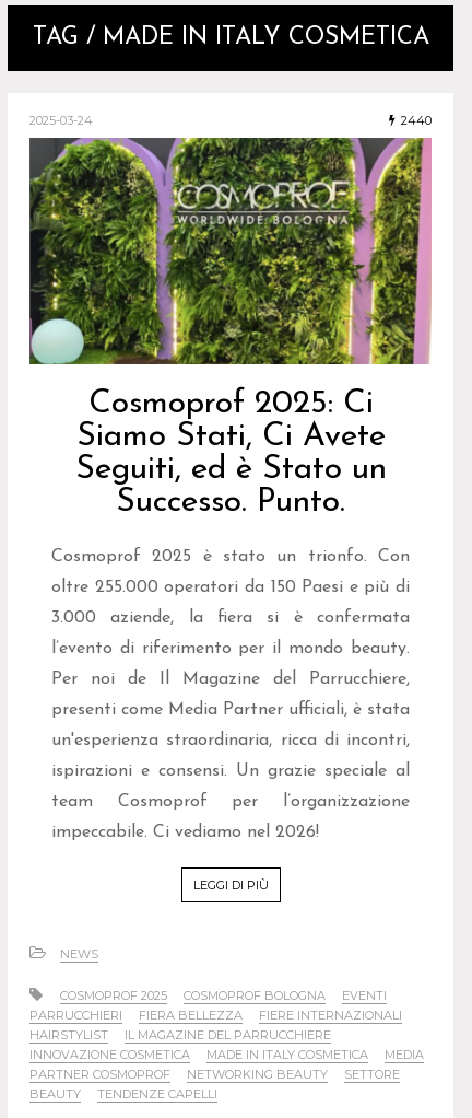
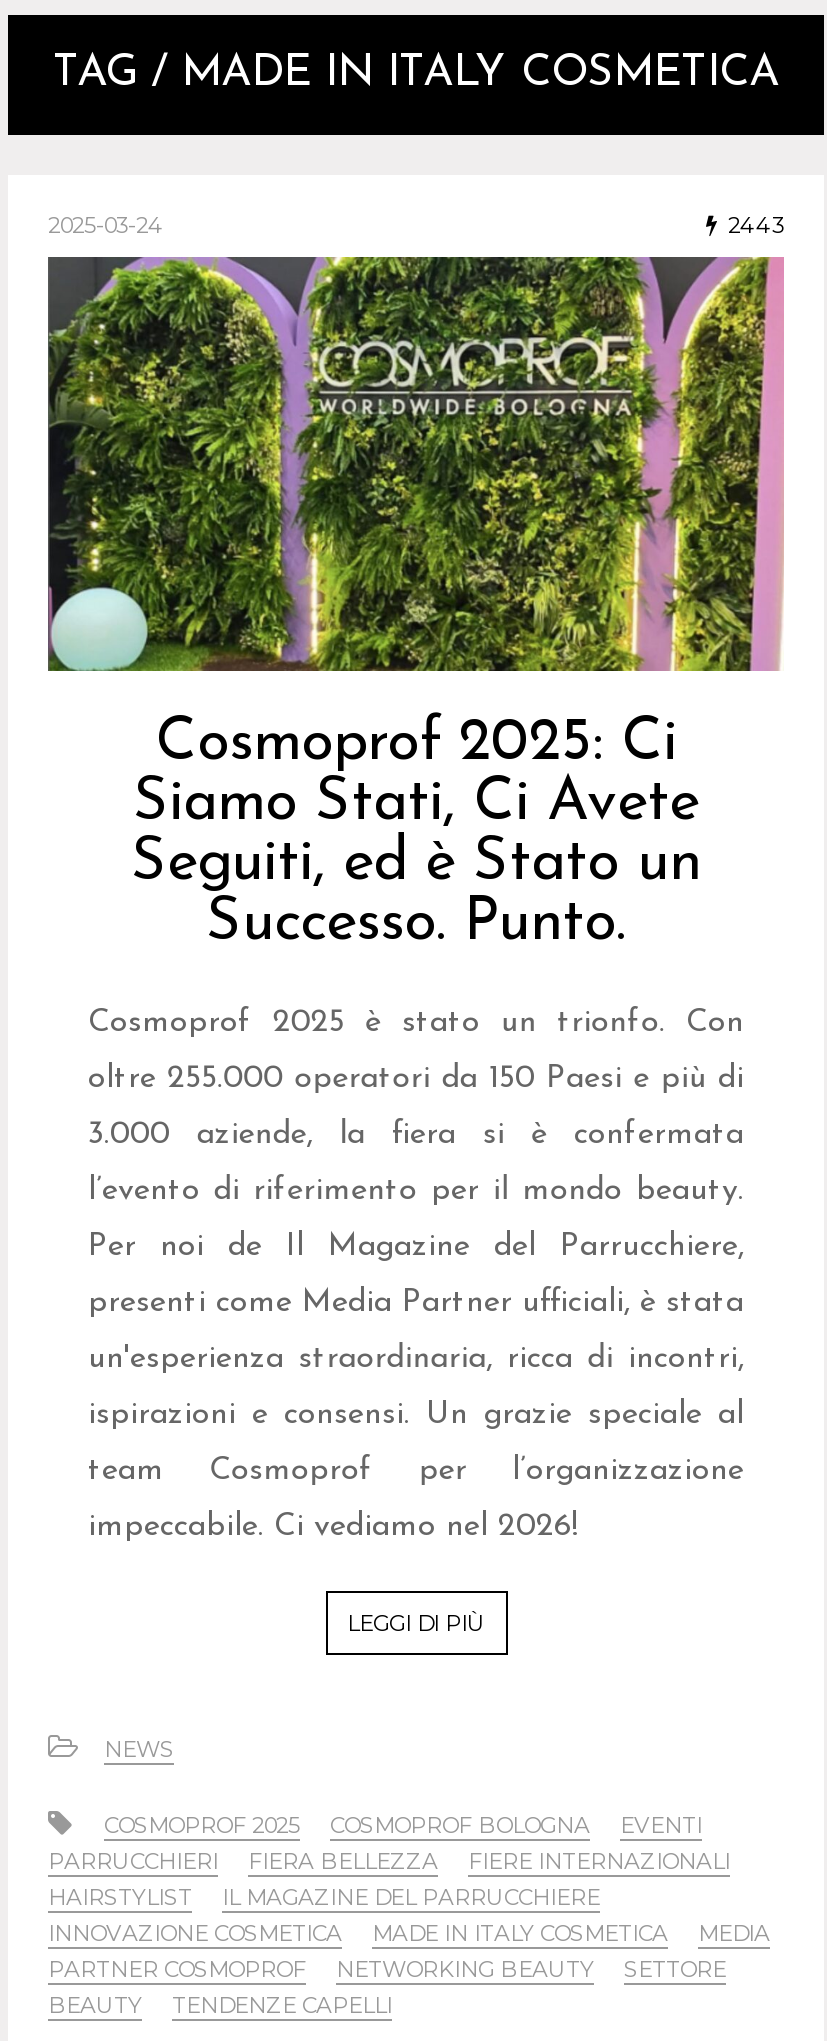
[401,113,432,128] 2440 -> [728,211,784,239] 2443

